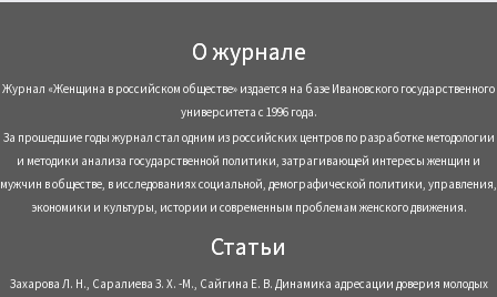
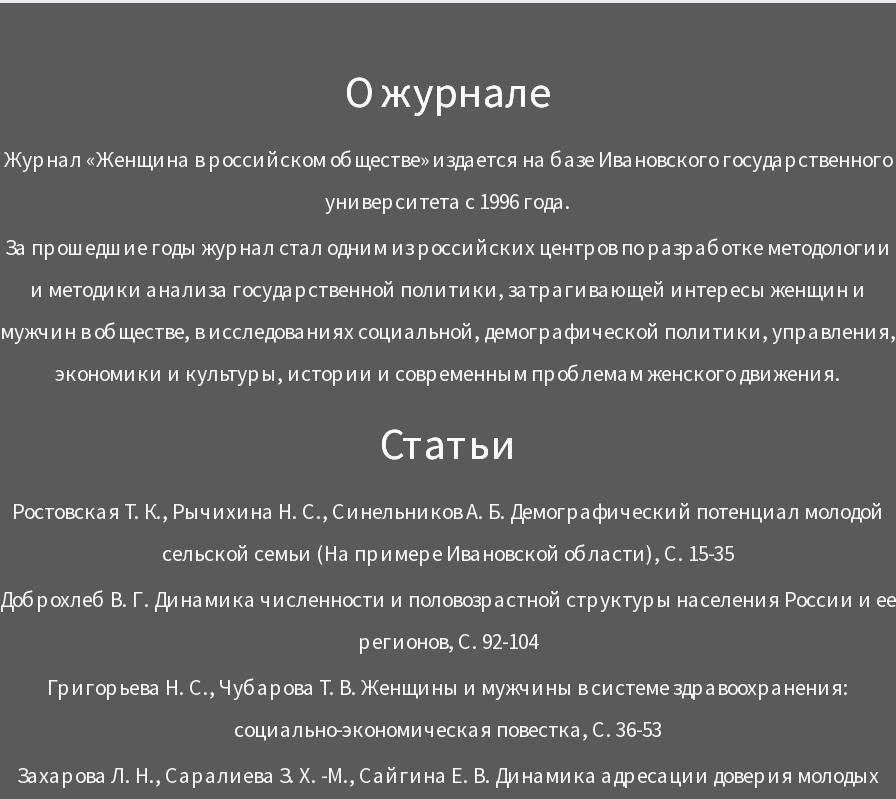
none -> [0,497,896,743] Ростовская Т. К., Рычихина Н. С., Синельников А. Б. Демографический потенциал молодой | сельской семьи (На примере Ивановской области), С. 15-35 | Доброхлеб В. Г. Динамика численности и половозрастной структуры населения России и ее | регионов, С. 92-104 | Григорьева Н. С., Чубарова Т. В. Женщины и мужчины в системе здравоохранения: | социально-экономическая повестка, С. 36-53

